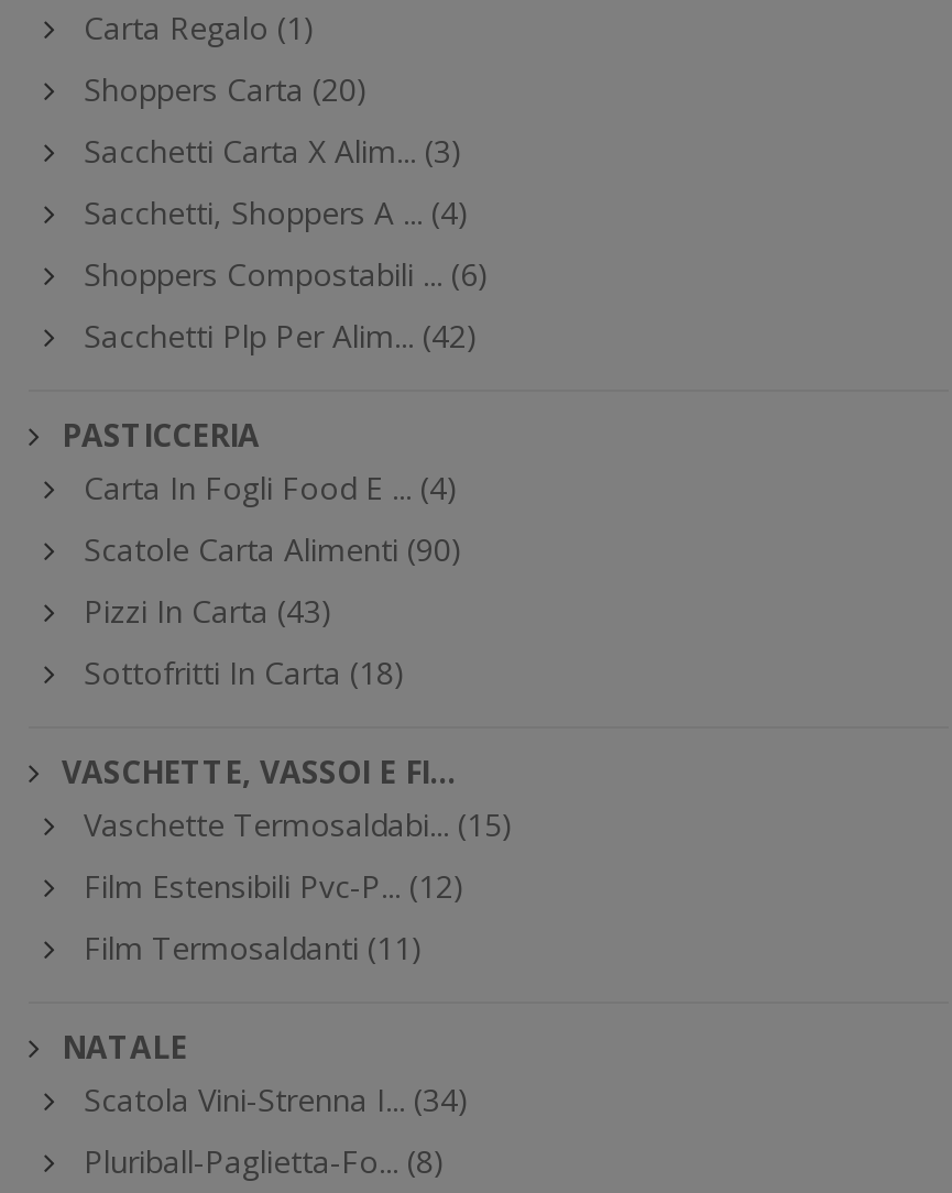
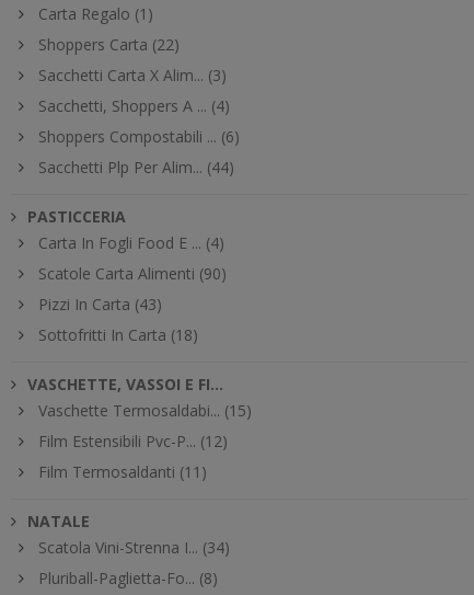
[84,68,368,110] Shoppers Carta (20) -> [38,34,180,55] Shoppers Carta (22)
[84,315,478,357] Sacchetti Plp Per Alim... (42) -> [38,157,234,178] Sacchetti Plp Per Alim... (44)

